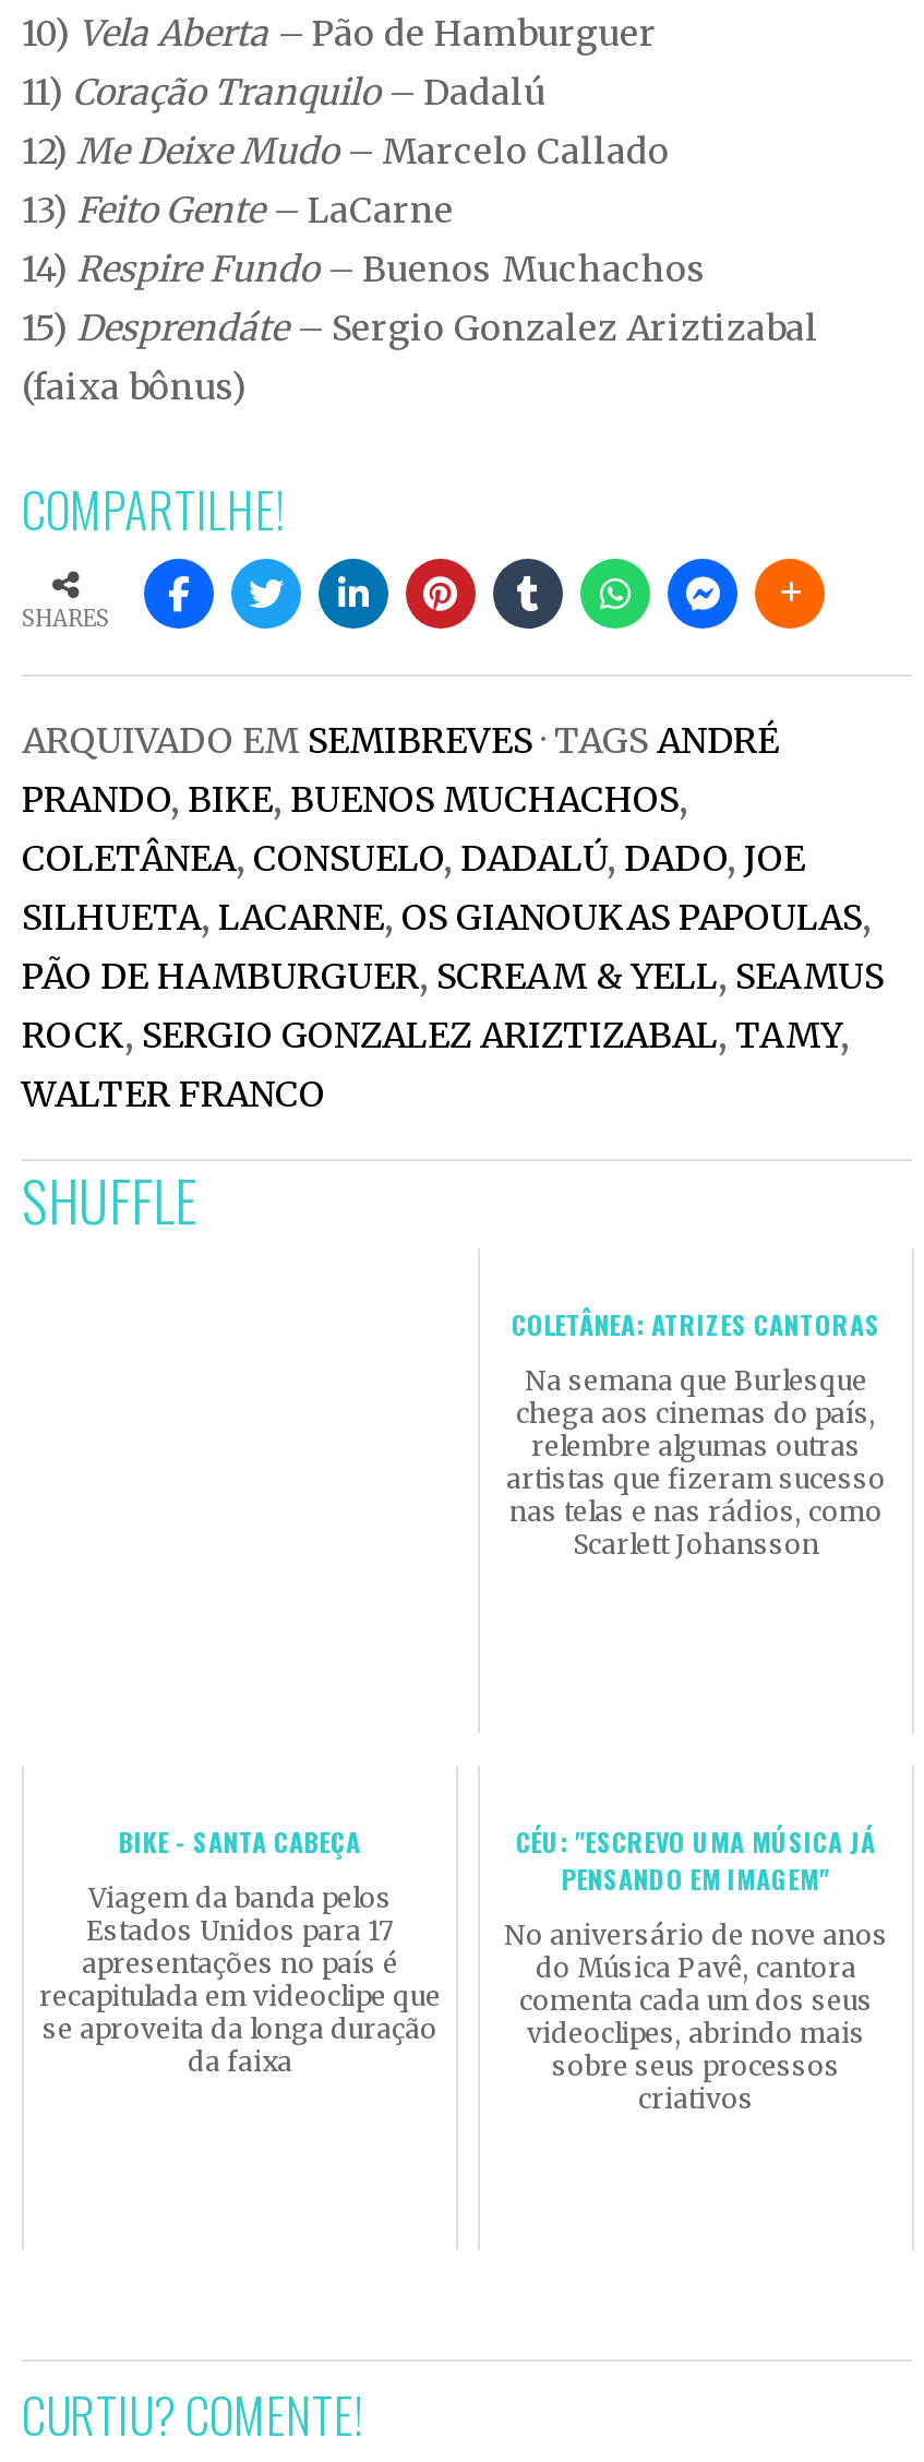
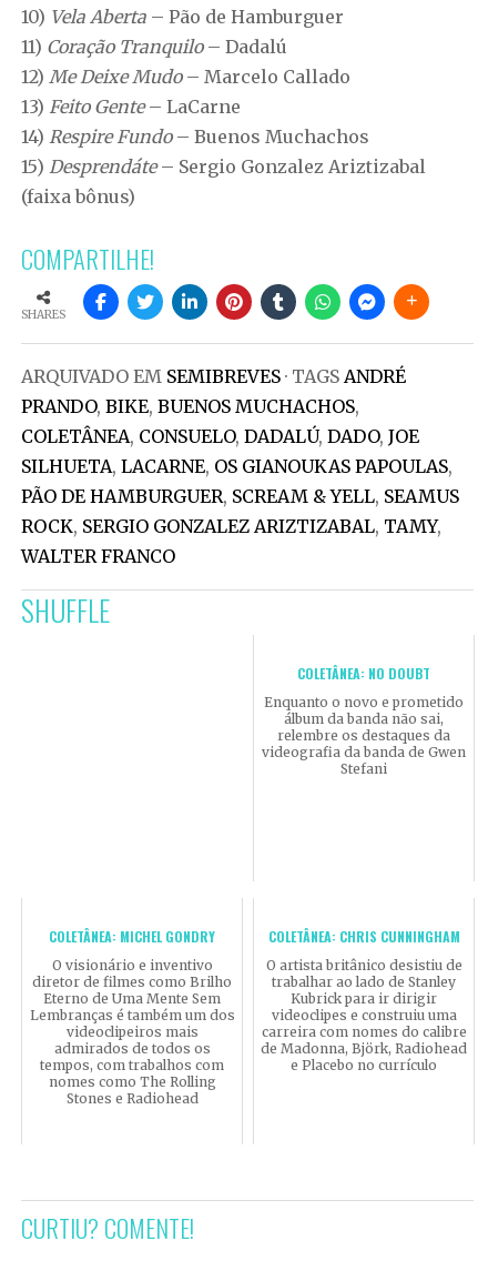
[512,1305,880,1343] COLETÂNEA: ATRIZES CANTORAS -> [297,664,430,683] COLETÂNEA: NO DOUBT
[506,1364,886,1561] Na semana que Burlesque | chega aos cinemas do país, | relembre algumas outras | artistas que fizeram sucesso | nas telas e nas rádios, como | Scarlett Johansson -> [262,694,466,777] Enquanto o novo e prometido | álbum da banda não sai, | relembre os destaques da | videografia da banda de Gwen | Stefani
[119,1823,361,1860] BIKE - SANTA CABEÇA -> [49,927,215,946] COLETÂNEA: MICHEL GONDRY
[516,1823,876,1897] CÉU: "ESCREVO UMA MÚSICA JÁ | PENSANDO EM IMAGEM" -> [268,927,460,946] COLETÂNEA: CHRIS CUNNINGHAM
[39,1882,441,2078] Viagem da banda pelos | Estados Unidos para 17 | apresentações no país é | recapitulada em videoclipe que | se aproveita da longa duração | da faixa -> [29,957,235,1107] O visionário e inventivo | diretor de filmes como Brilho | Eterno de Uma Mente Sem | Lembranças é também um dos | videoclipeiros mais | admirados de todos os | tempos, com trabalhos com | nomes como The Rolling | Stones e Radiohead
[504,1919,888,2115] No aniversário de nove anos | do Música Pavê, cantora | comenta cada um dos seus | videoclipes, abrindo mais | sobre seus processos | criativos -> [261,957,467,1074] O artista britânico desistiu de | trabalhar ao lado de Stanley | Kubrick para ir dirigir | videoclipes e construiu uma | carreira com nomes do calibre | de Madonna, Björk, Radiohead | e Placebo no currículo

